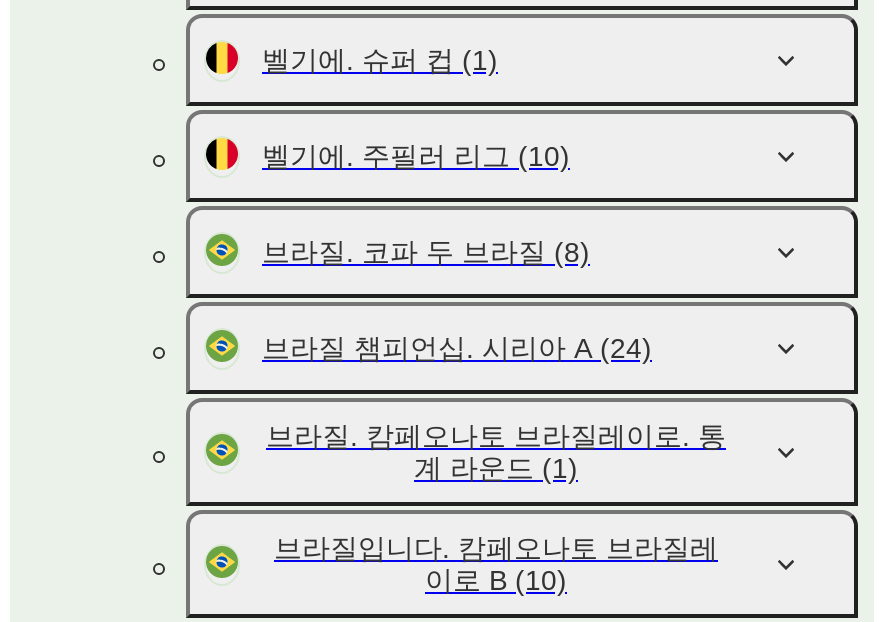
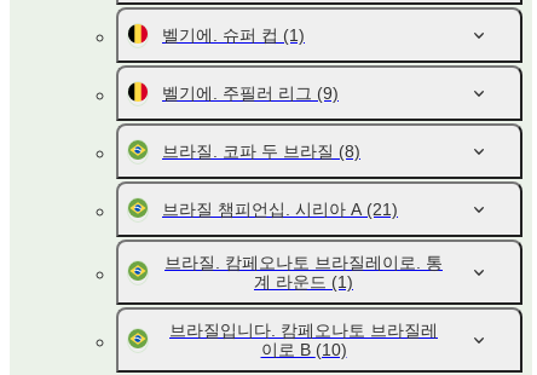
[262,140,570,172] 벨기에. 주필러 리그 (10) -> [162,83,339,103] 벨기에. 주필러 리그 (9)
[262,332,652,364] 브라질 챔피언십. 시리아 A (24) -> [162,200,398,219] 브라질 챔피언십. 시리아 A (21)

